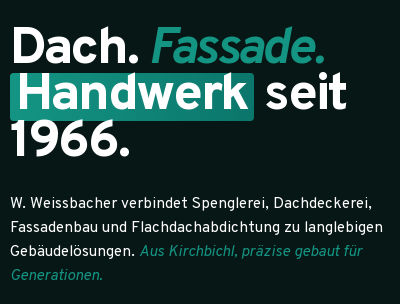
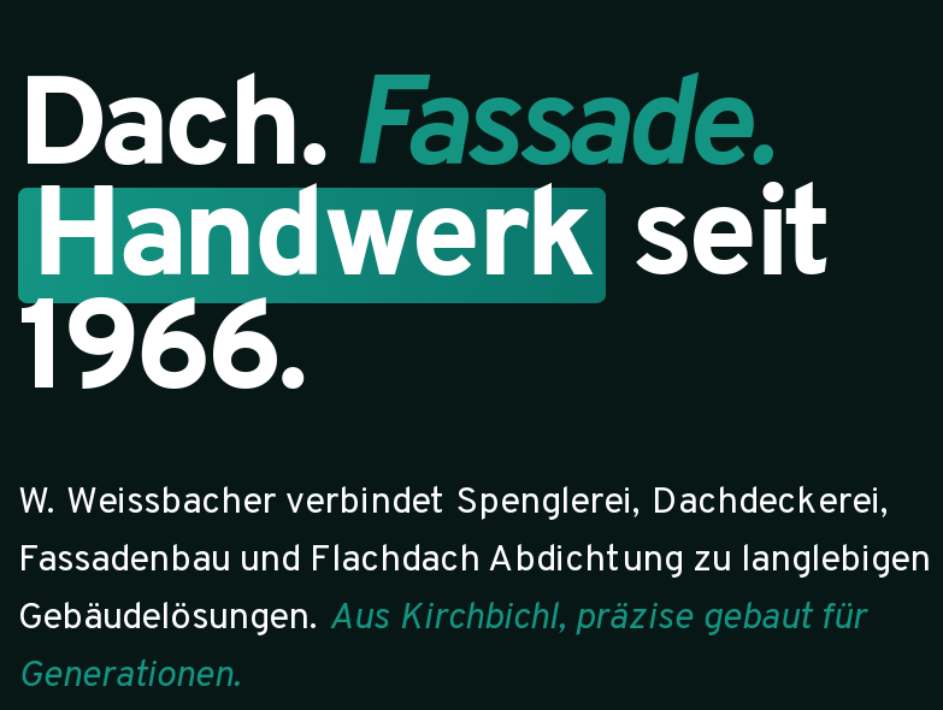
[10,218,383,238] Fassadenbau und Flachdachabdichtung zu langlebigen -> [18,537,931,585] Fassadenbau und Flachdach Abdichtung zu langlebigen

